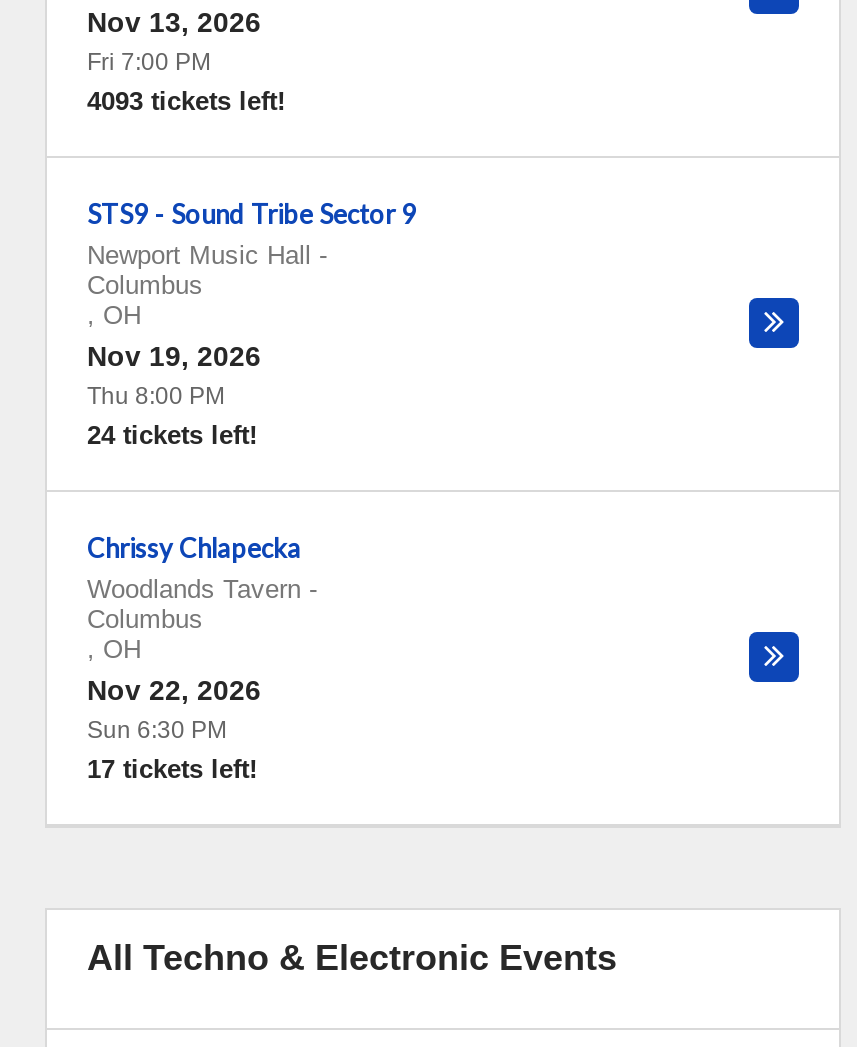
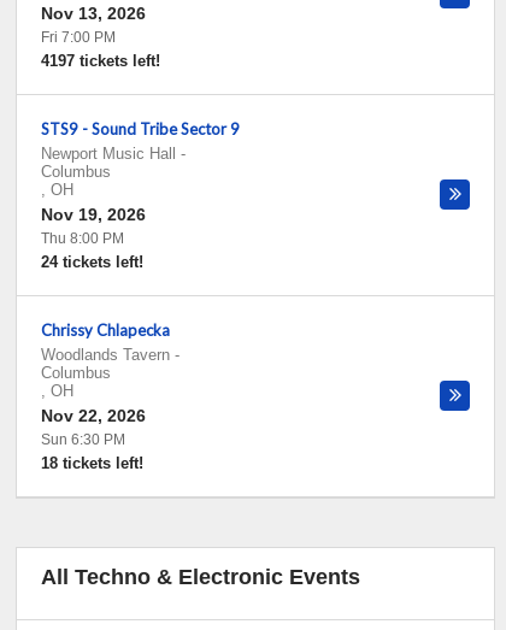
[87,86,285,116] 4093 tickets left! -> [41,52,160,70] 4197 tickets left!
[87,754,257,784] 17 tickets left! -> [41,454,143,472] 18 tickets left!

